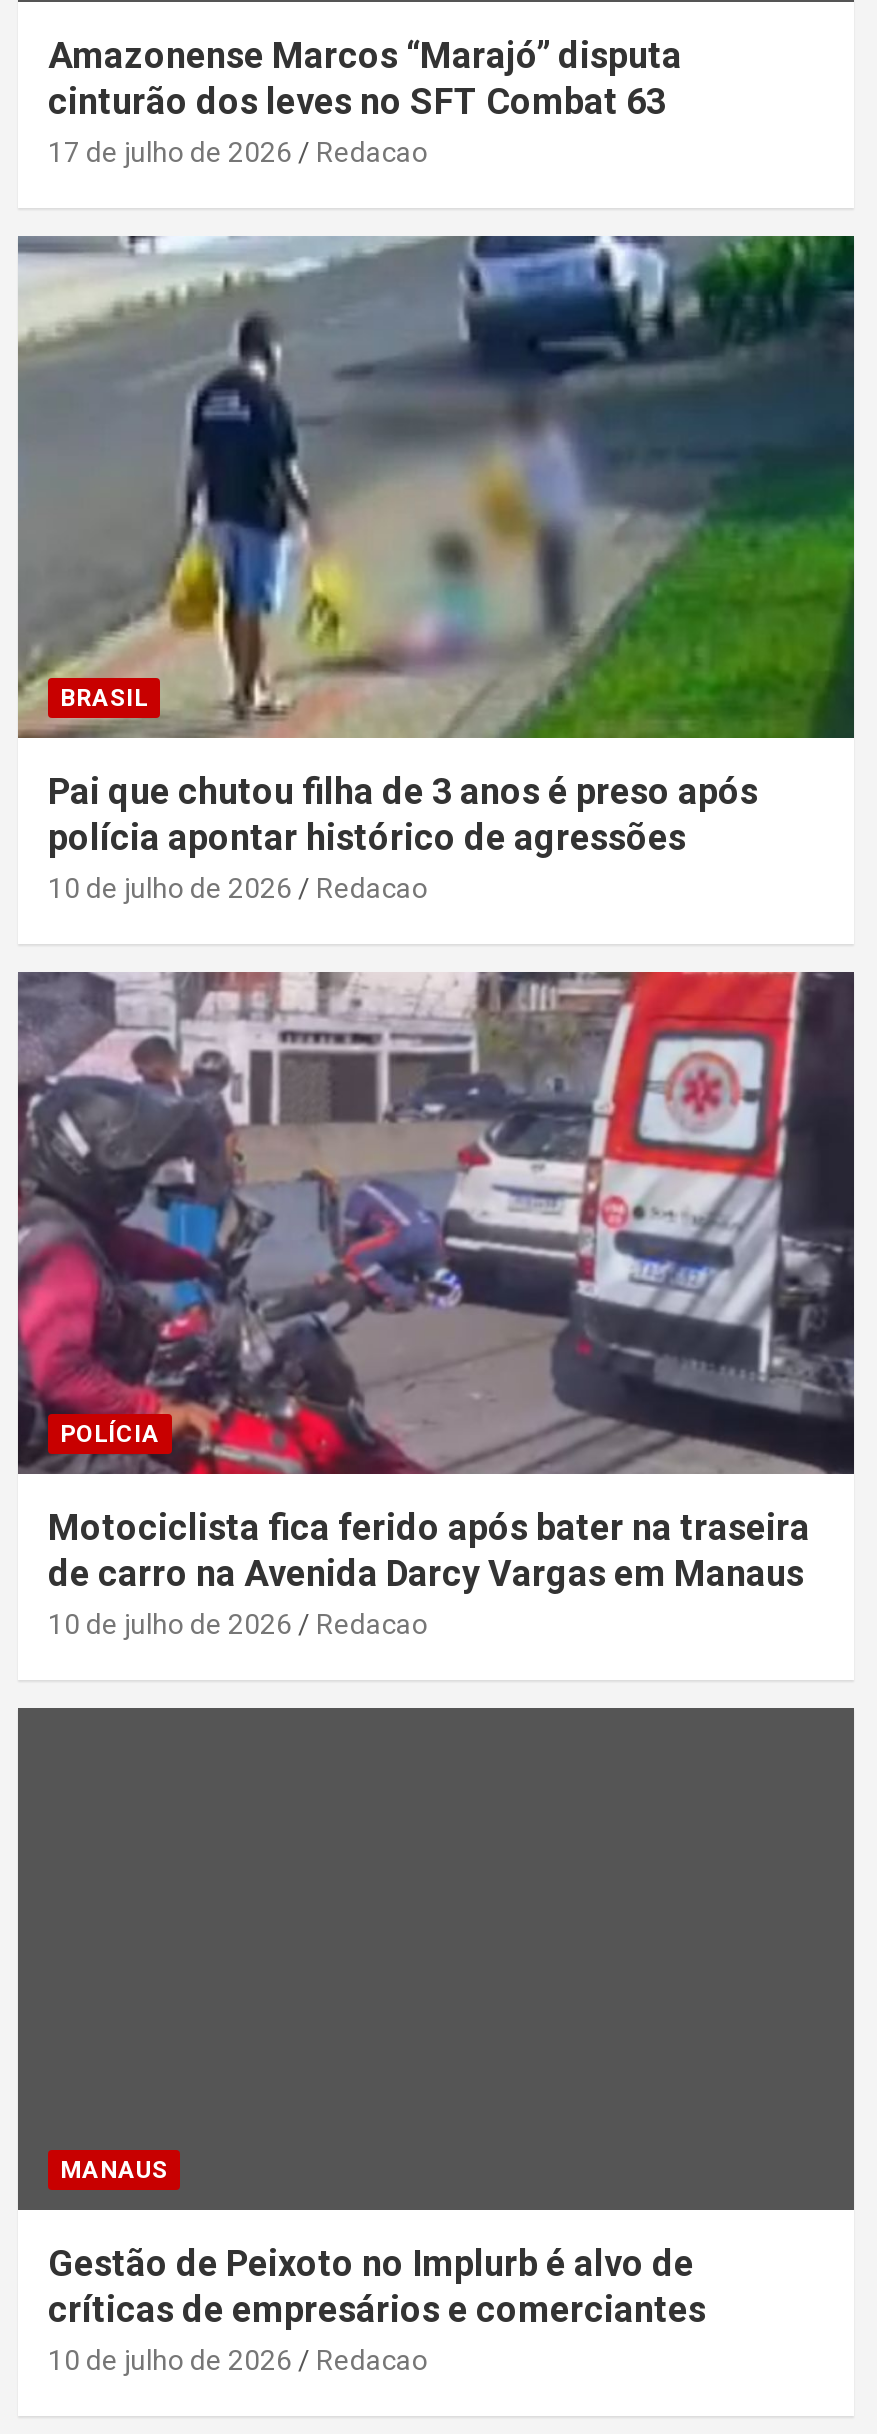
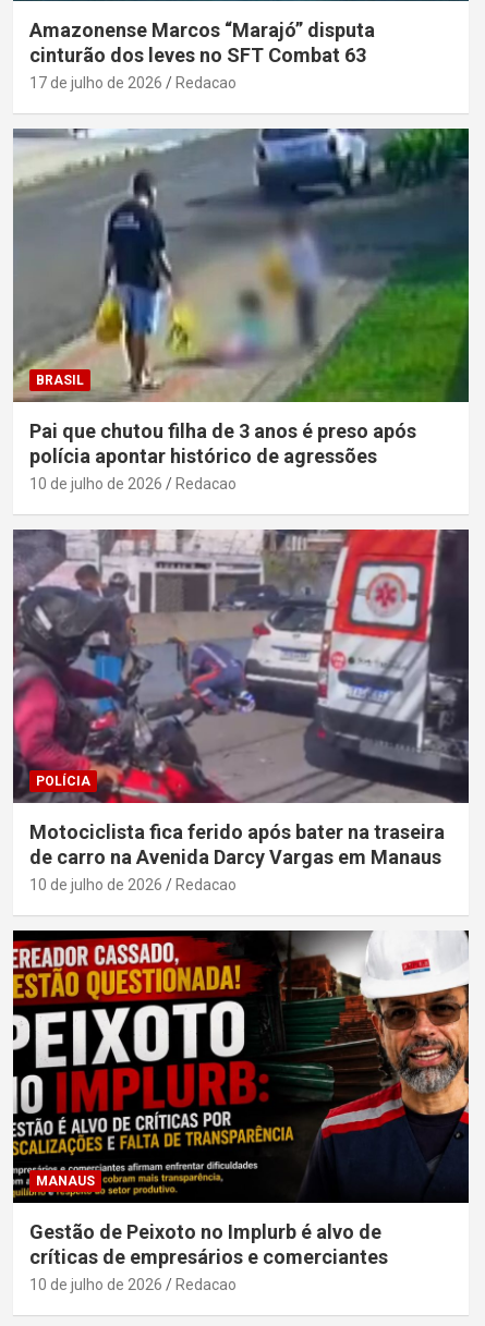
none -> [12,930,470,1202] [image]

